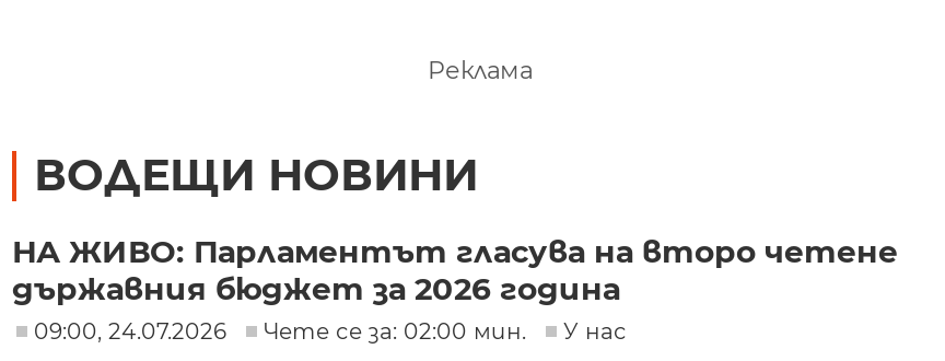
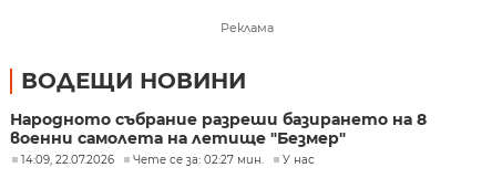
[12,232,898,345] НА ЖИВО: Парламентът гласува на второ четене | държавния бюджет за 2026 година | 09:00, 24.07.2026 | Чете се за: 02:00 мин. -> [10,109,427,167] Народното събрание разреши базирането на 8 | военни самолета на летище "Безмер" | 14:09, 22.07.2026 | Чете се за: 02:27 мин.

